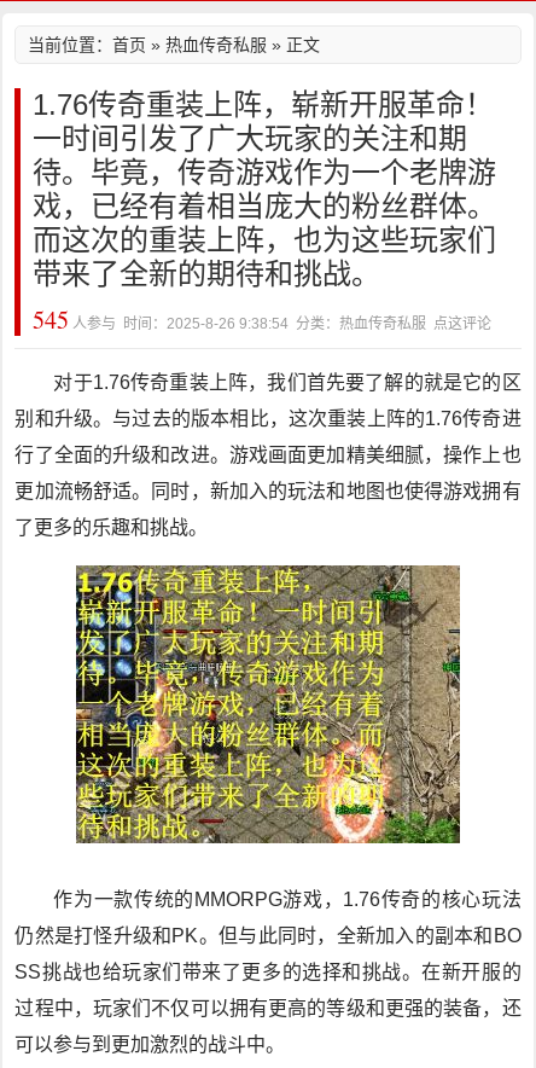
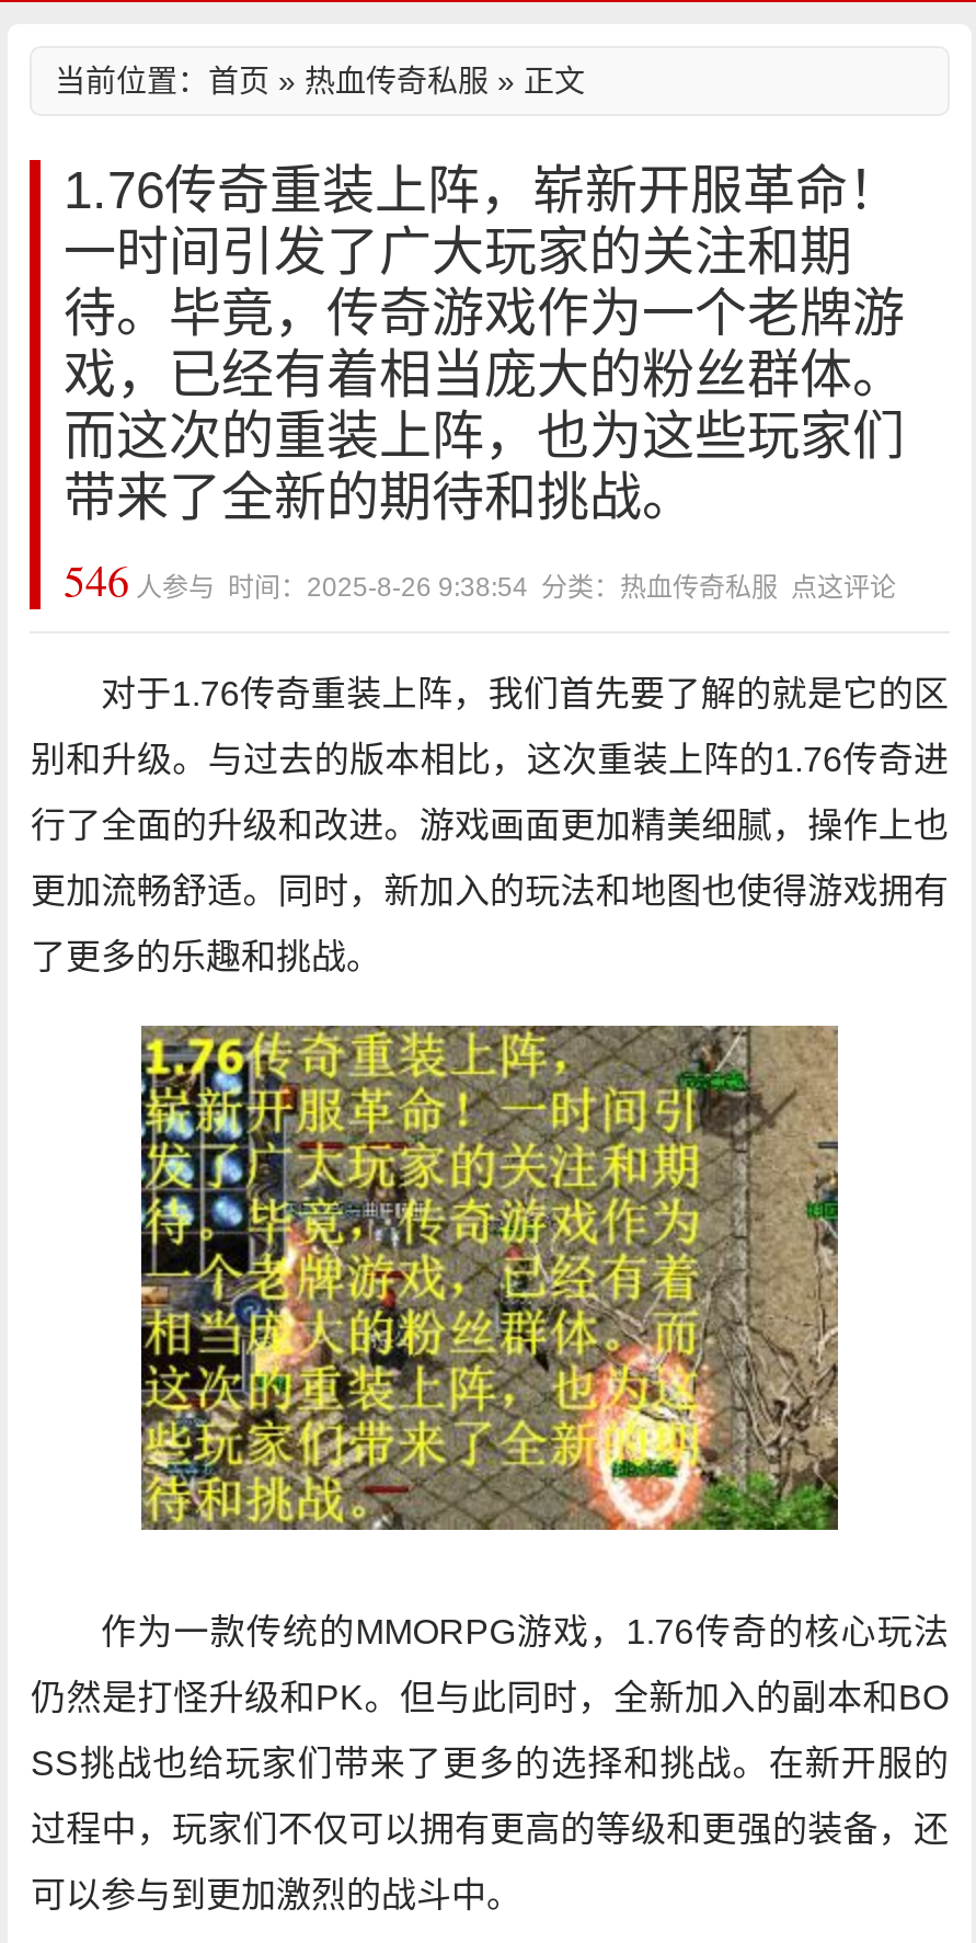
[33,303,492,336] 545人参与 时间：2025-8-26 9:38:54 分类：热血传奇私服点这评论 -> [64,550,896,609] 546人参与 时间：2025-8-26 9:38:54 分类：热血传奇私服点这评论

